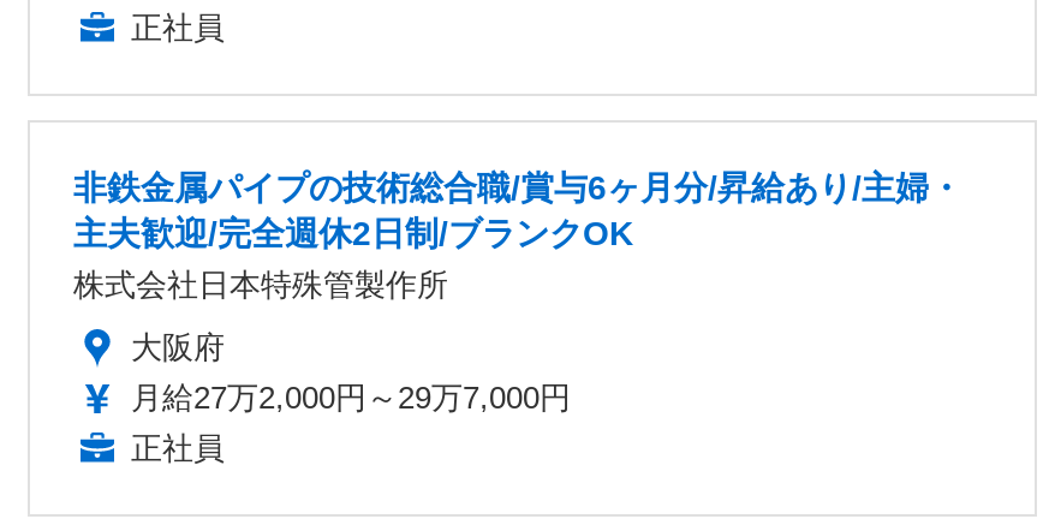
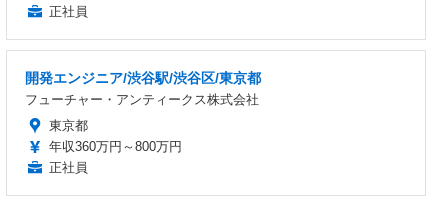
[73,168,962,303] 非鉄金属パイプの技術総合職/賞与6ヶ月分/昇給あり/主婦・ | 主夫歓迎/完全週休2日制/ブランクOK | 株式会社日本特殊管製作所 -> [25,70,261,107] 開発エンジニア/渋谷駅/渋谷区/東京都 | フューチャー・アンティークス株式会社
[131,329,571,416] 大阪府 | 月給27万2,000円～29万7,000円 -> [49,118,182,154] 東京都 | 年収360万円～800万円

